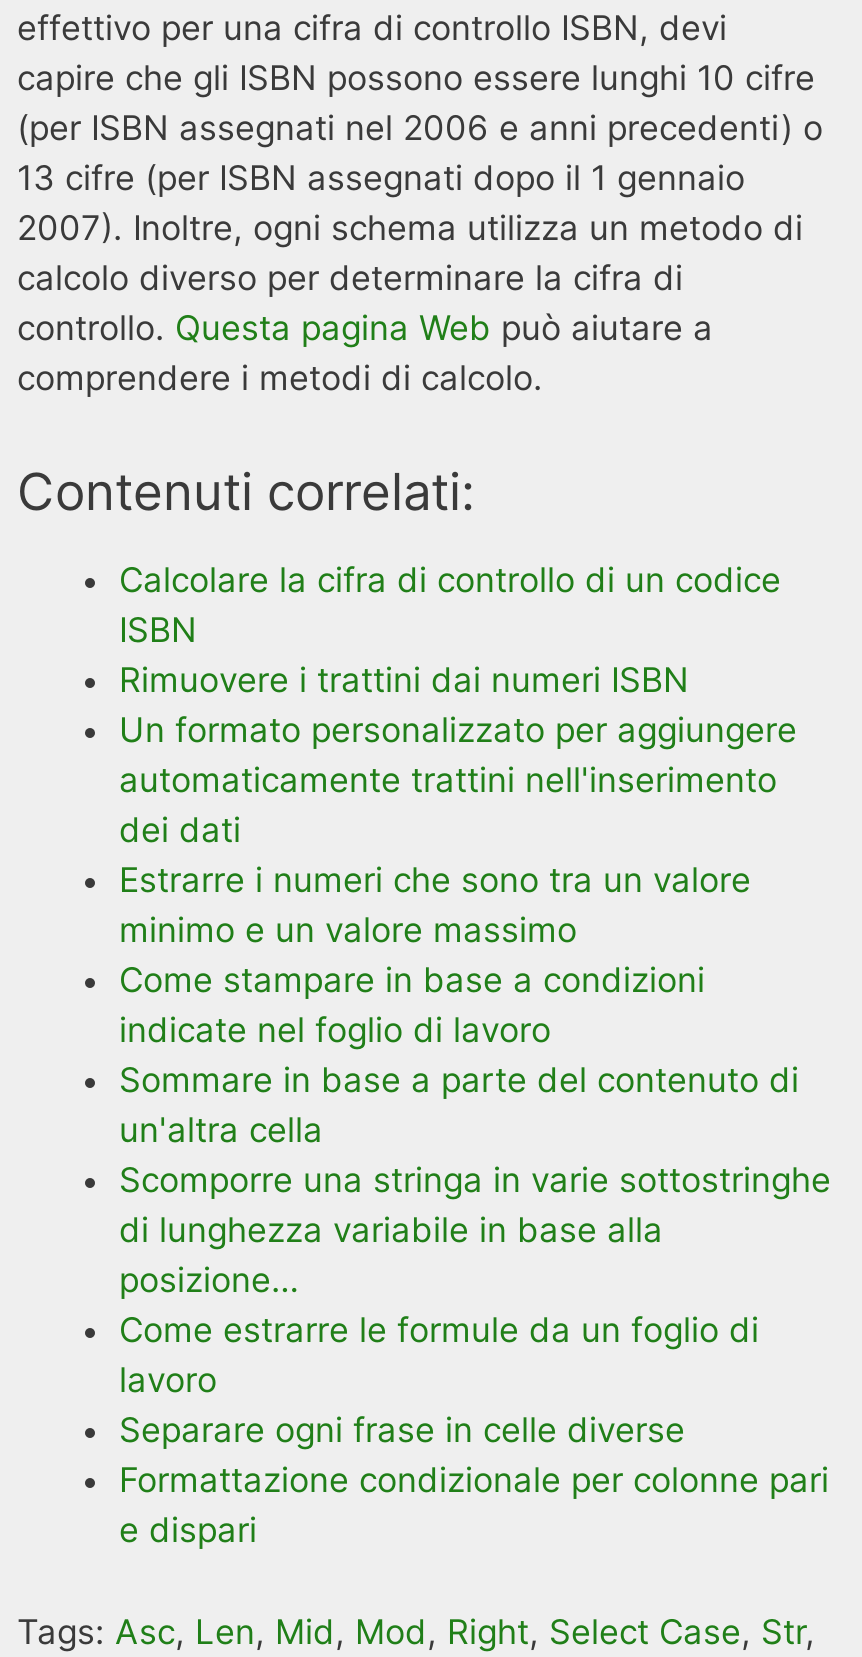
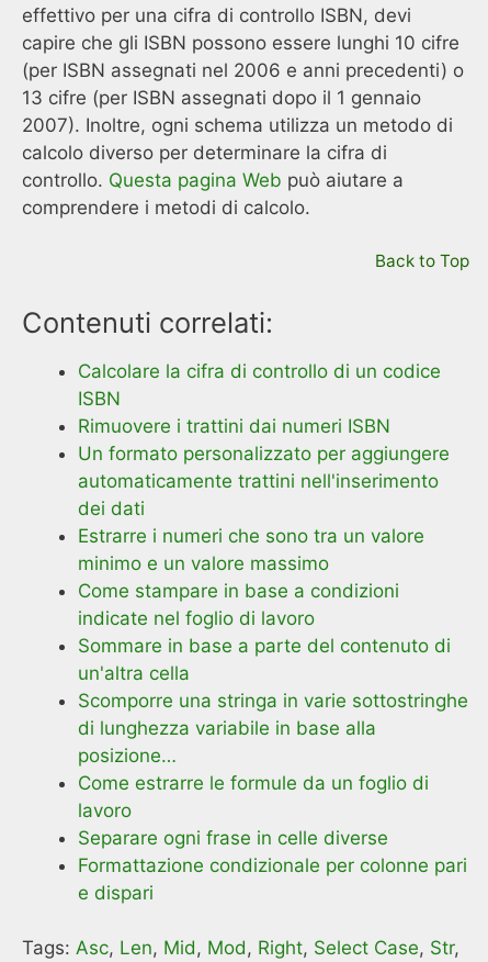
none -> [375,251,469,272] Back to Top

